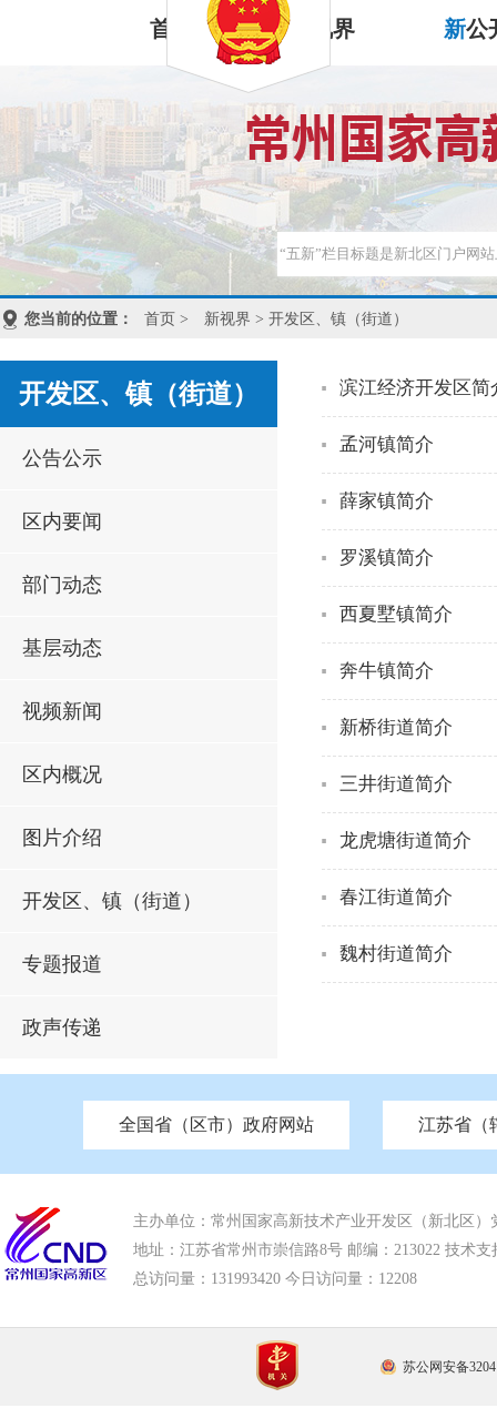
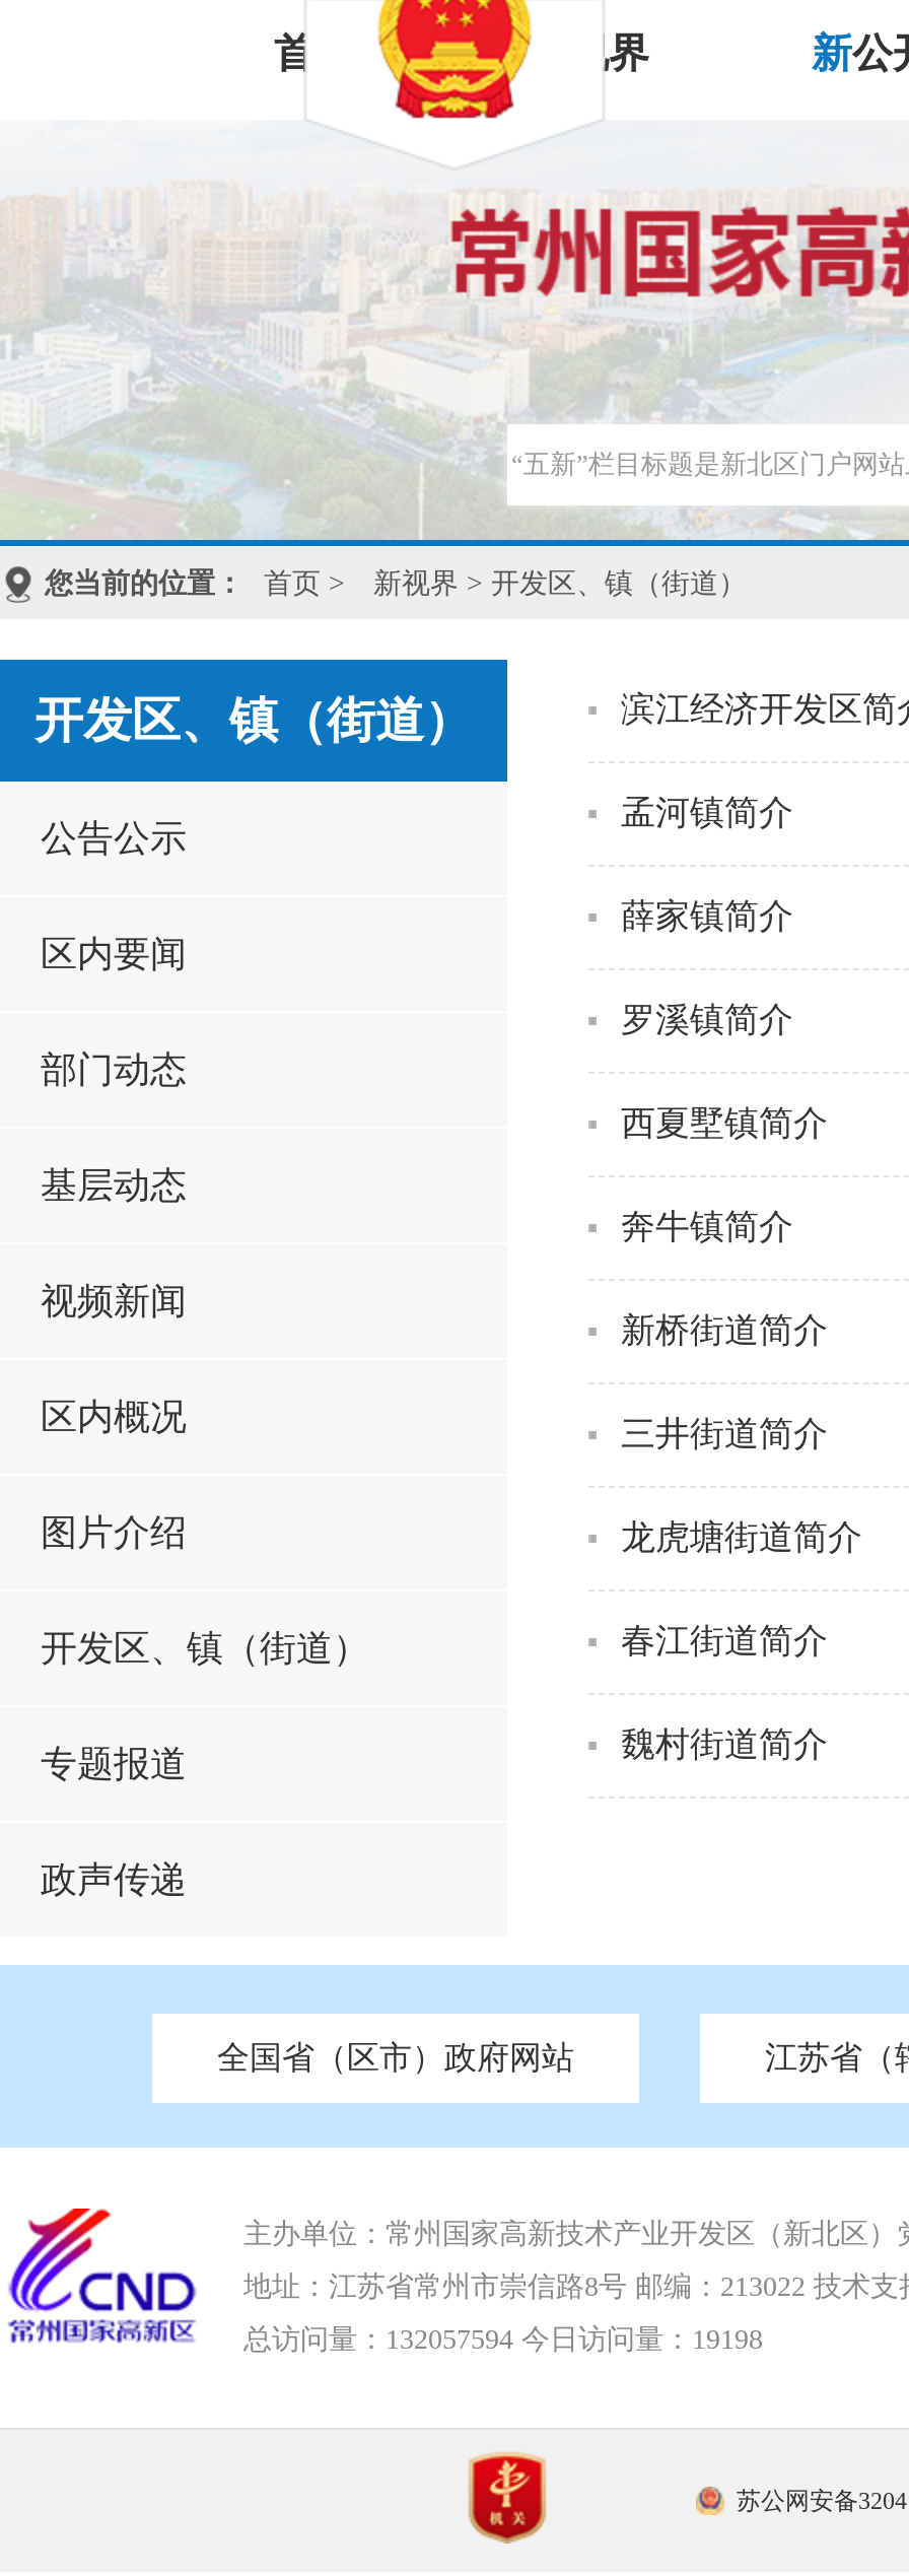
[133,1270,417,1287] 总访问量：131993420 今日访问量：12208 -> [243,2324,763,2355] 总访问量：132057594 今日访问量：19198

